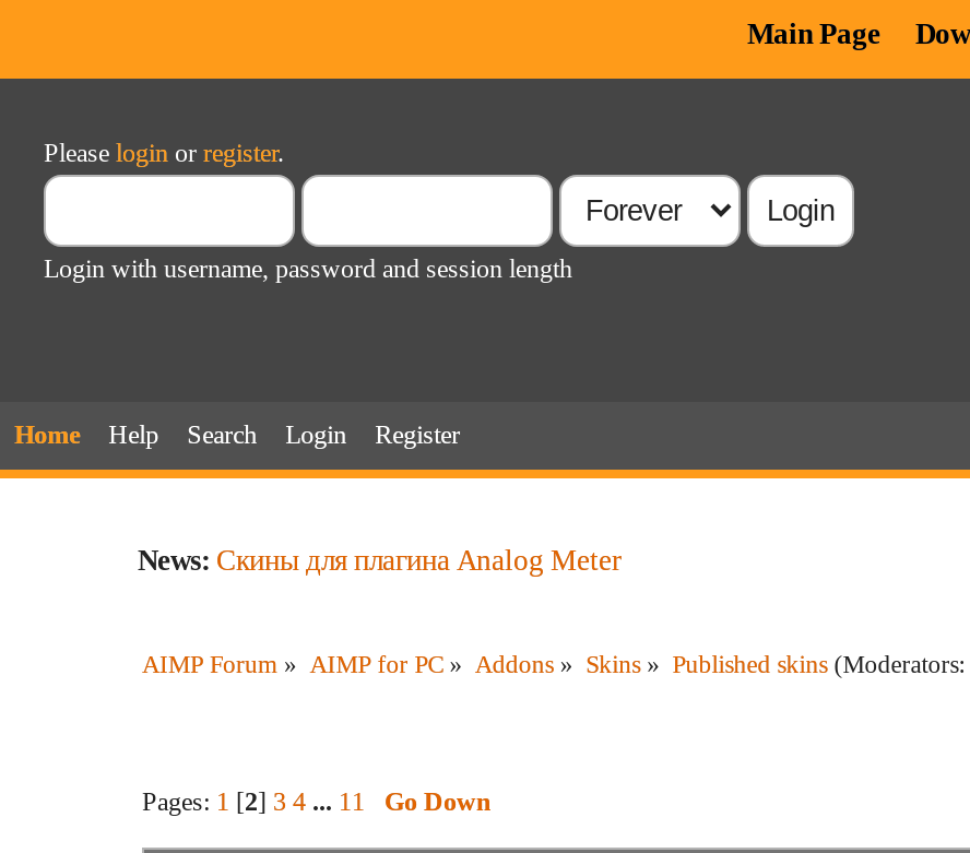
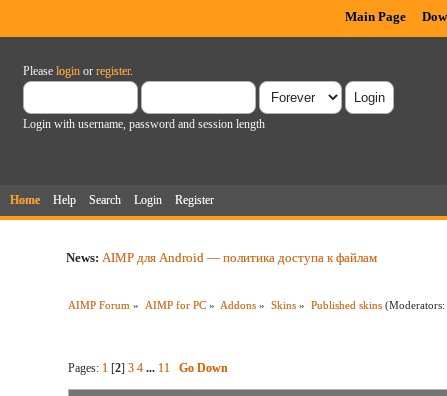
[138,544,620,577] News: Скины для плагина Analog Meter -> [66,250,377,265] News: AIMP для Android — политика доступа к файлам

